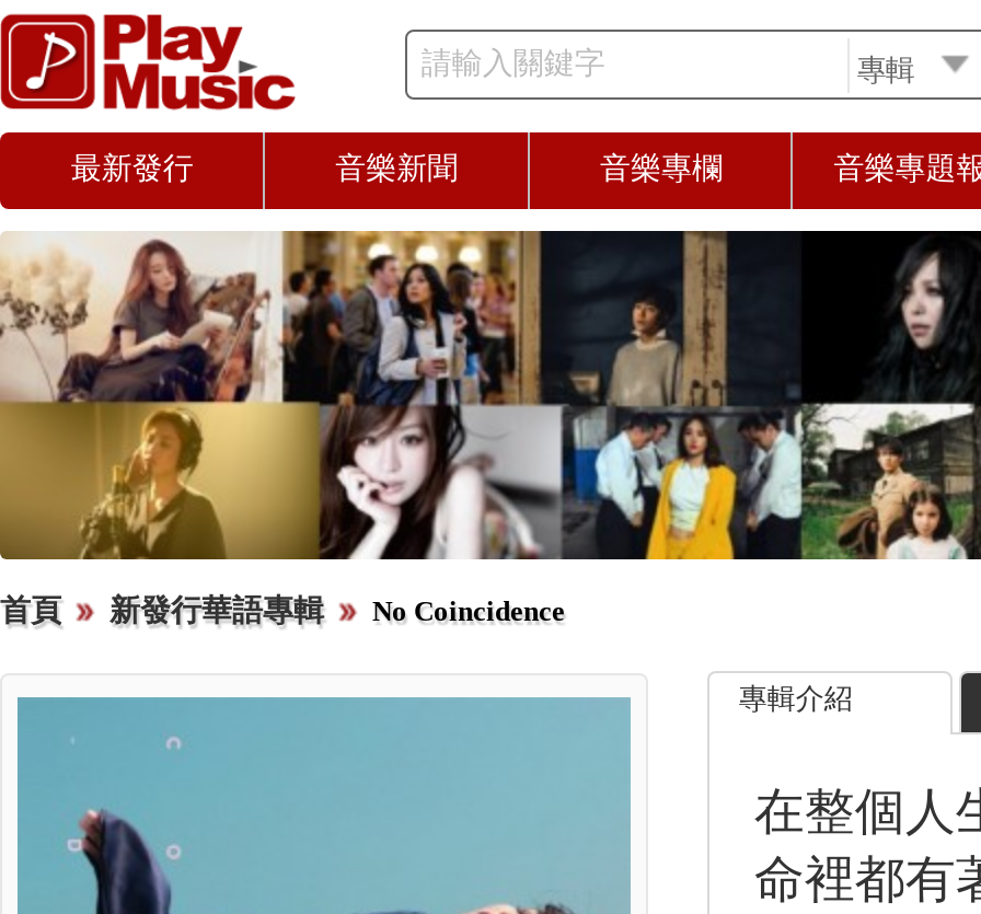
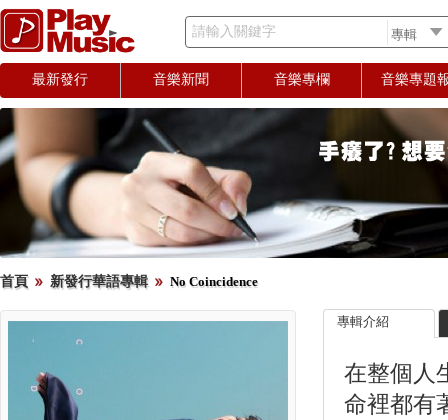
[7,229,974,562] [image] -> [3,107,445,259] [image]

